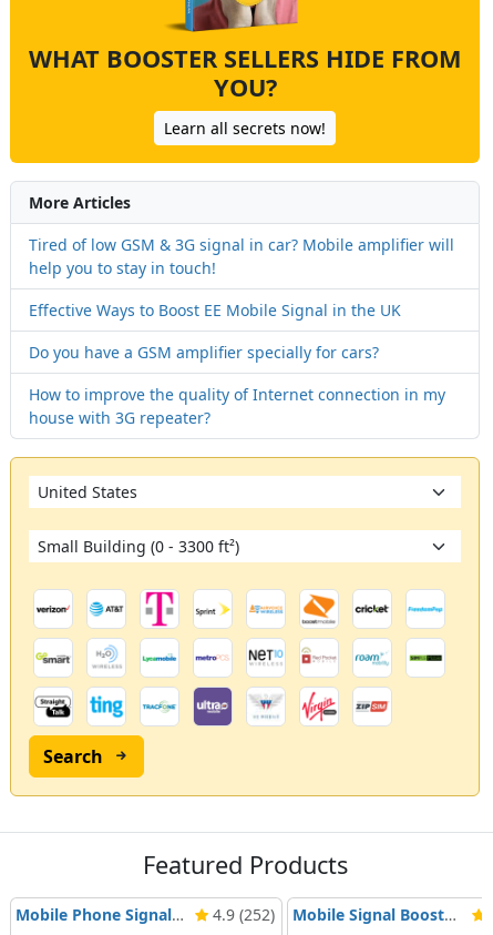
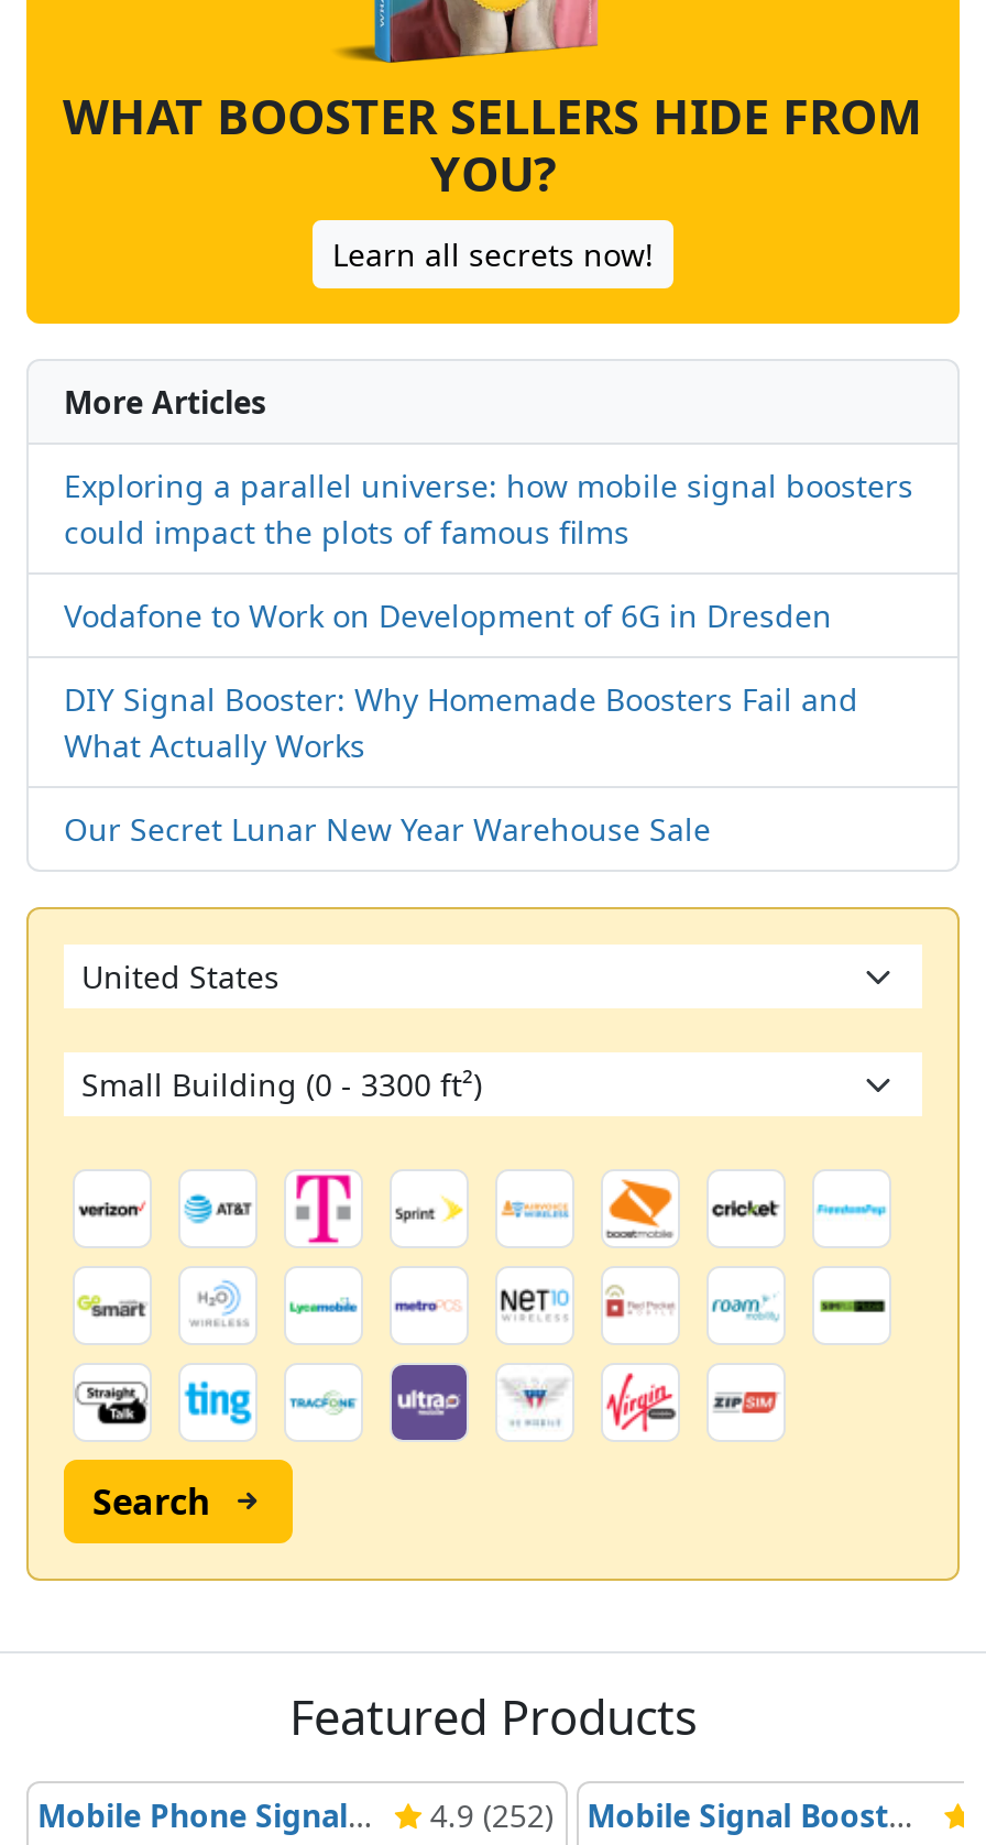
[29,233,454,278] Tired of low GSM & 3G signal in car? Mobile amplifier will | help you to stay in touch! -> [64,463,913,552] Exploring a parallel universe: how mobile signal boosters | could impact the plots of famous films
[29,299,401,320] Effective Ways to Boost EE Mobile Signal in the UK -> [64,593,832,635] Vodafone to Work on Development of 6G in Dresden
[29,341,379,362] Do you have a GSM amplifier specially for cars? -> [64,677,858,765] DIY Signal Booster: Why Homemade Boosters Fail and | What Actually Works
[29,383,445,428] How to improve the quality of Internet connection in my | house with 3G repeater? -> [64,807,711,849] Our Secret Lunar New Year Warehouse Sale

